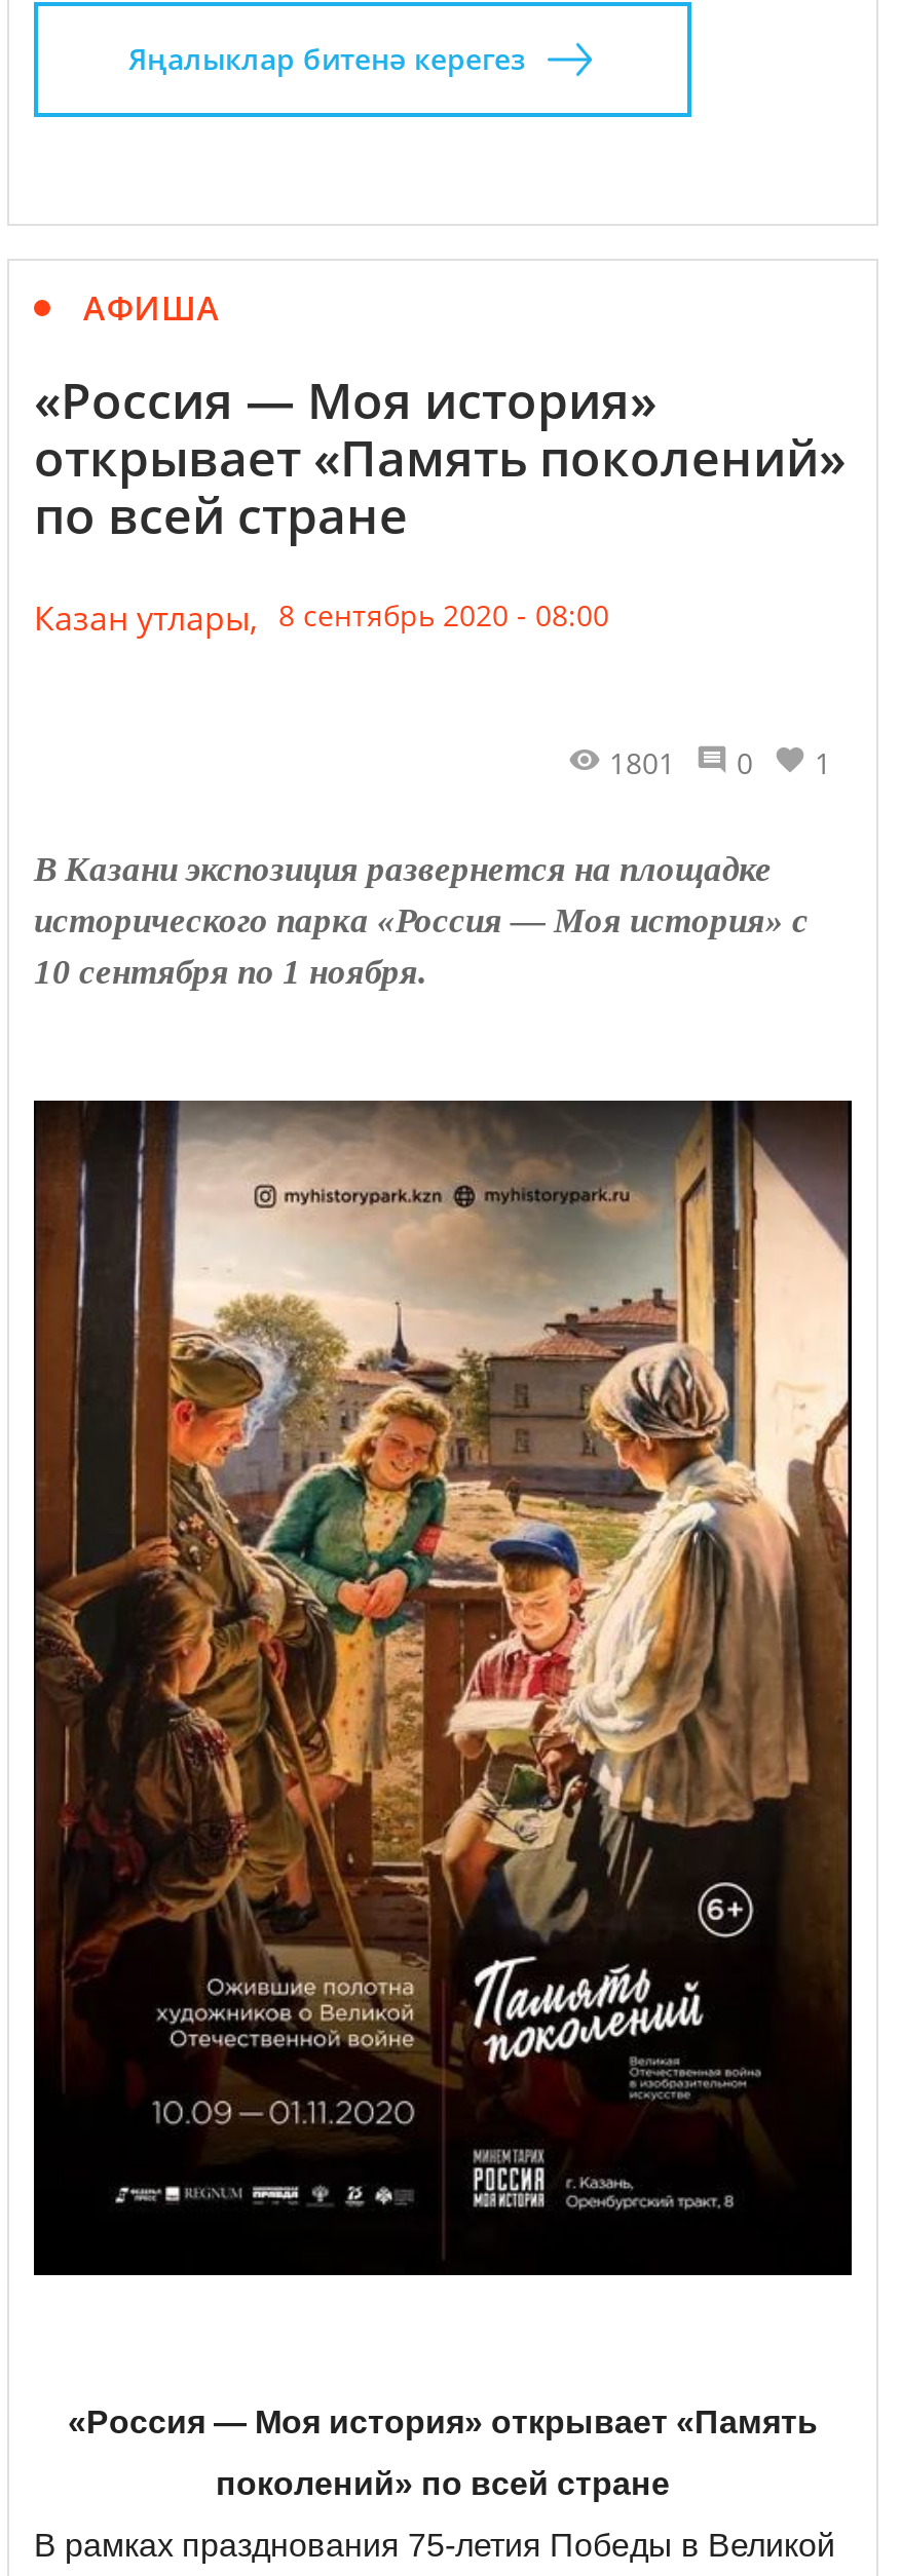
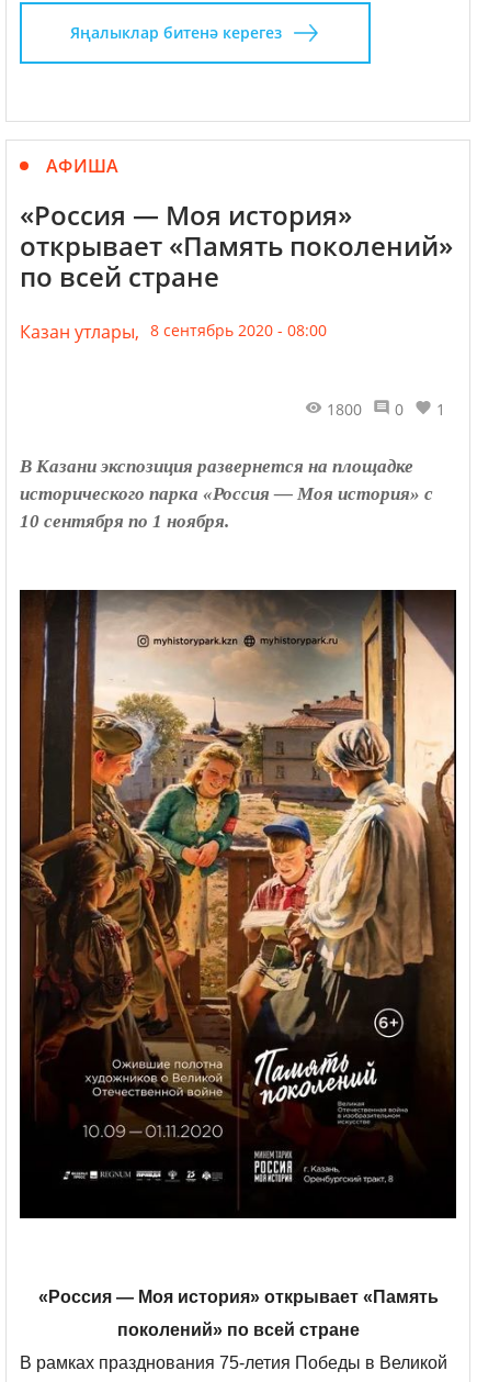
[609,744,831,783] 1801 0 1 -> [327,399,445,420] 1800 0 1

